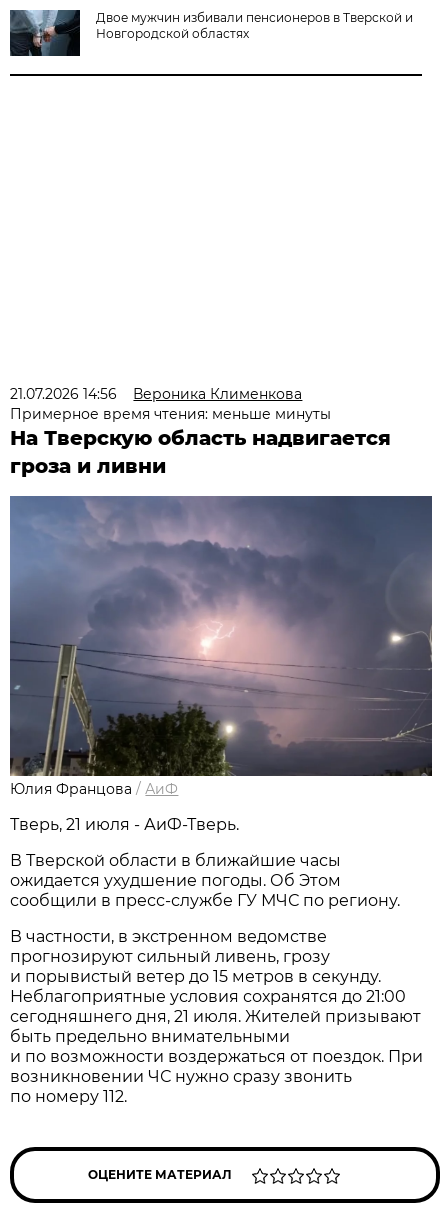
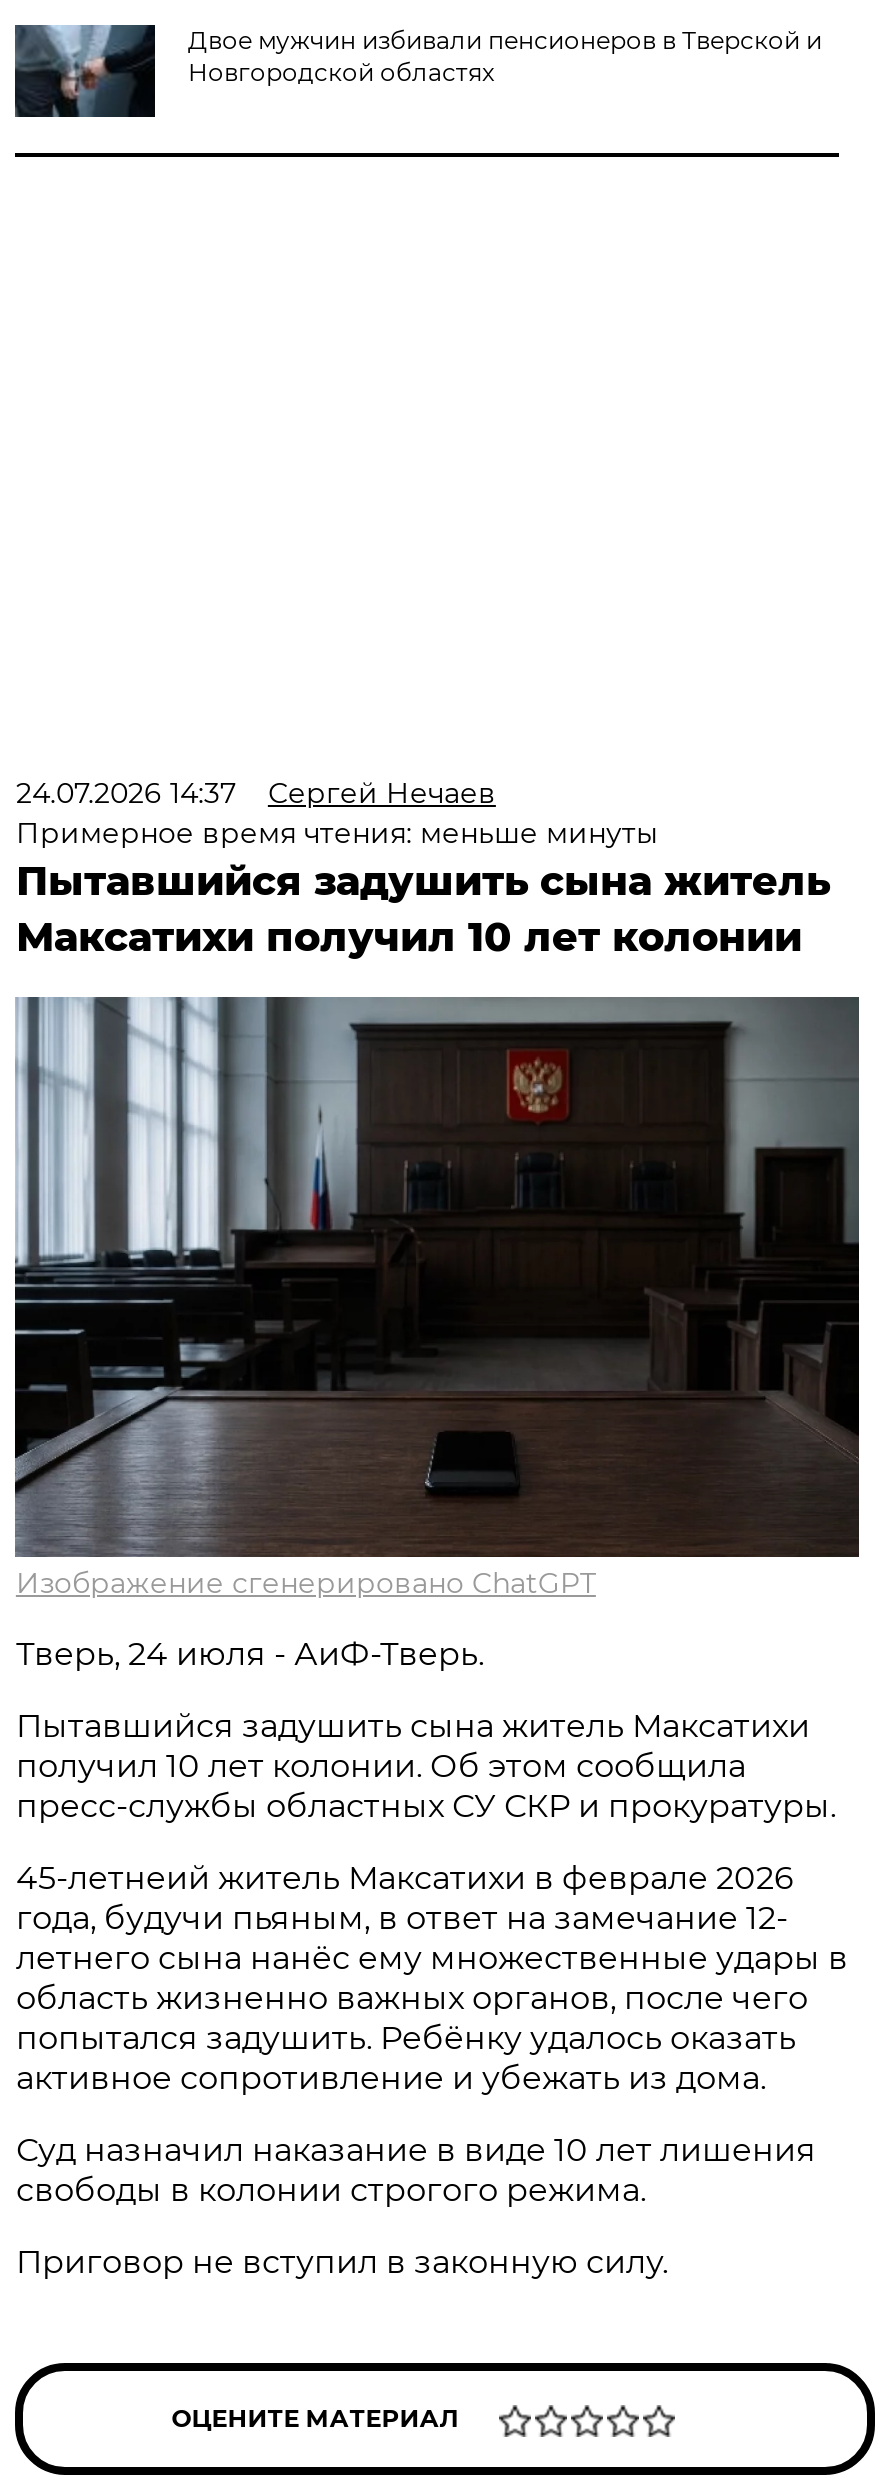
[10,385,302,403] 21.07.2026 14:56 | Вероника Клименкова -> [16,775,496,811] 24.07.2026 14:37 | Сергей Нечаев
[10,426,391,478] На Тверскую область надвигается | гроза и ливни -> [16,857,830,961] Пытавшийся задушить сына житель | Максатихи получил 10 лет колонии
[9,496,433,1106] [image] | Юлия Францова / АиФ | Тверь, 21 июля - АиФ-Тверь. | В Тверской области в ближайшие часы | ожидается ухудшение погоды. Об Этом | сообщили в пресс-службе ГУ МЧС по региону. | В частности, в экстренном ведомстве | прогнозируют сильный ливень, грозу | и порывистый ветер до 15 метров в секунду. | Неблагоприятные условия сохранятся до 21:00 | сегодняшнего дня, 21 июля. Жителей призывают | быть предельно внимательными | и по возможности воздержаться от поездок. При | возникновении ЧС нужно сразу звонить | по номеру 112. -> [13,997,859,2281] [image] | Изображение сгенерировано ChatGPT | Тверь, 24 июля - АиФ-Тверь. | Пытавшийся задушить сына житель Максатихи | получил 10 лет колонии. Об этом сообщила | пресс-службы областных СУ СКР и прокуратуры. | 45-летнеий житель Максатихи в феврале 2026 | года, будучи пьяным, в ответ на замечание 12- | летнего сына нанёс ему множественные удары в | область жизненно важных органов, после чего | попытался задушить. Ребёнку удалось оказать | активное сопротивление и убежать из дома. | Суд назначил наказание в виде 10 лет лишения | свободы в колонии строгого режима. | Приговор не вступил в законную силу.

